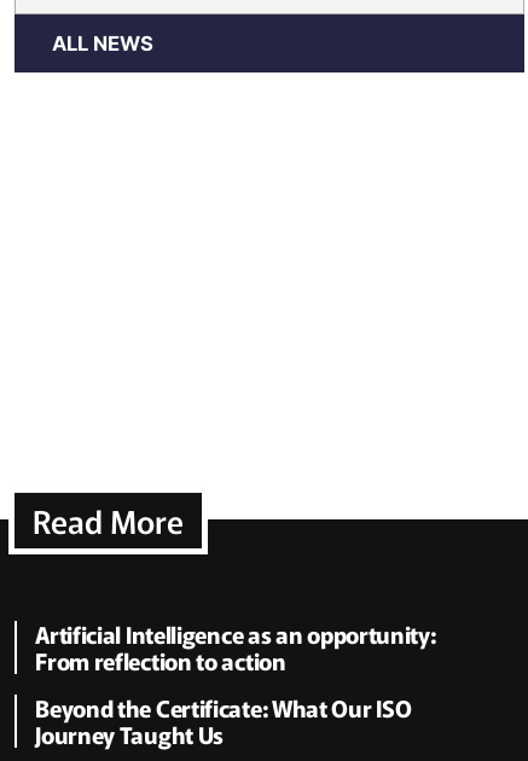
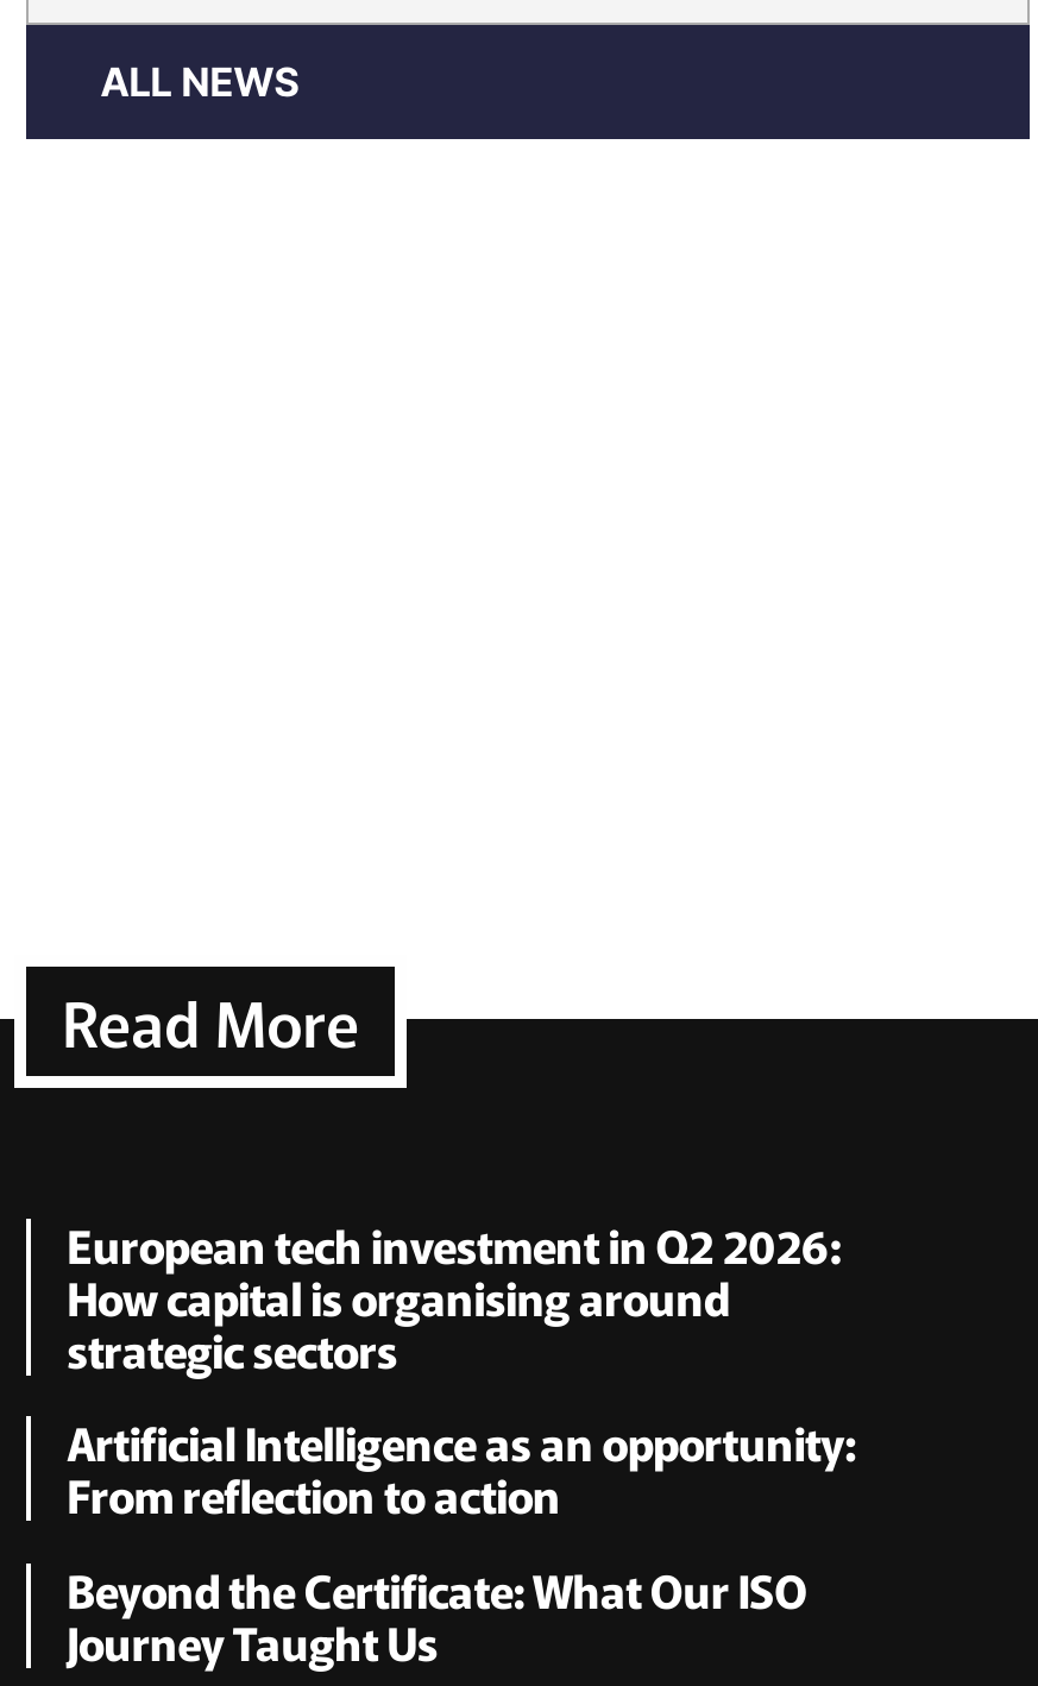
none -> [67,1211,840,1380] European tech investment in Q2 2026: | How capital is organising around | strategic sectors

